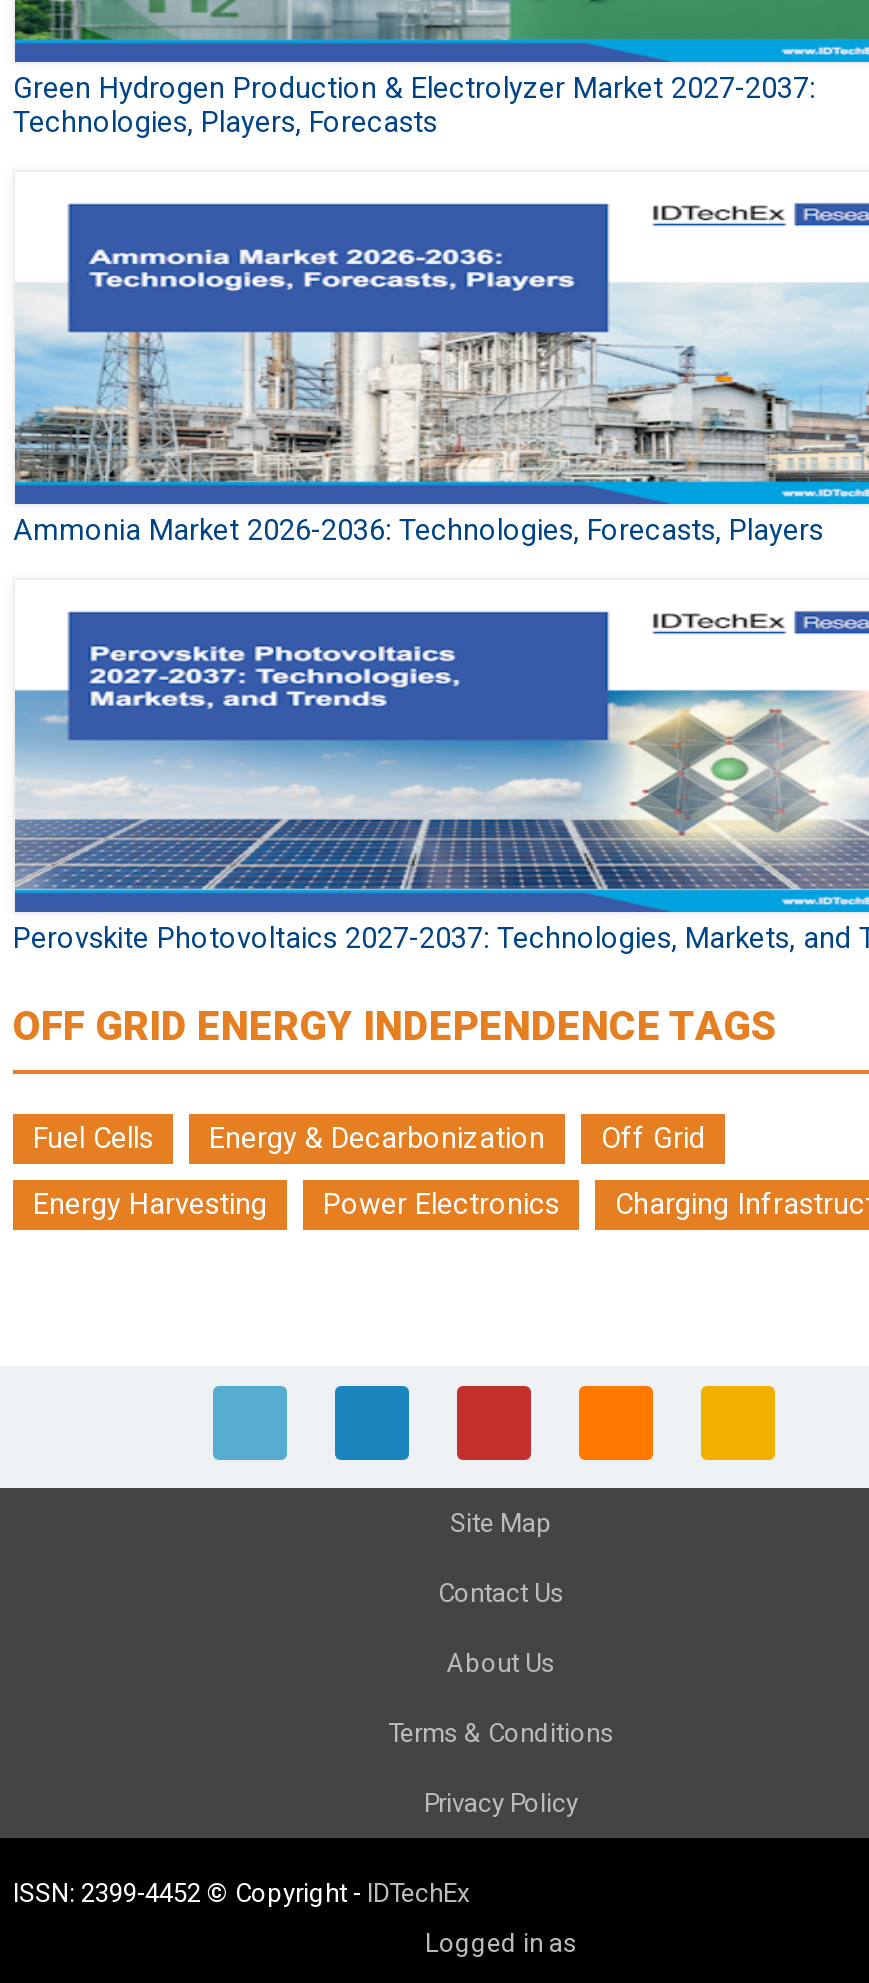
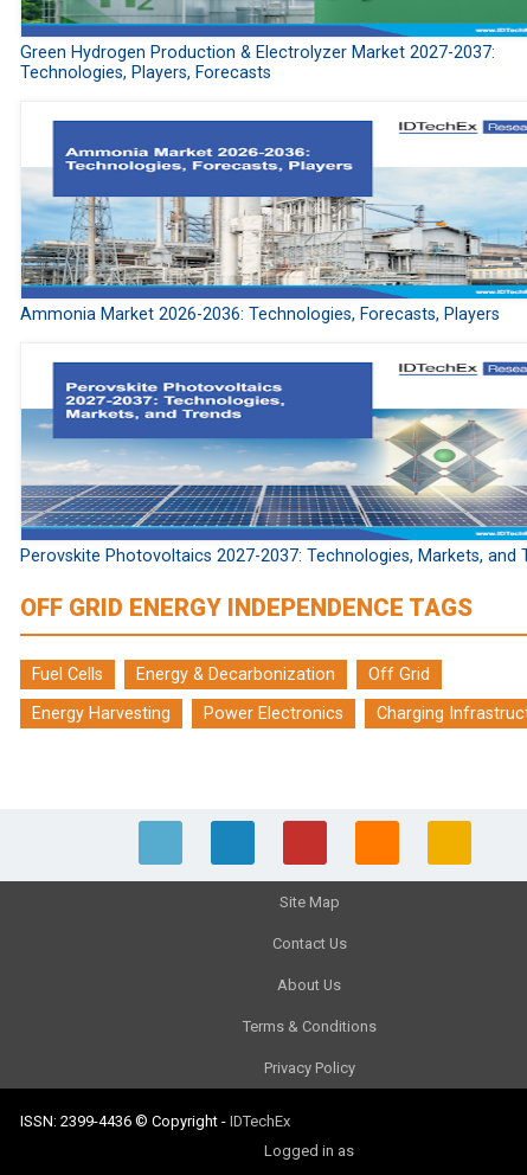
[13,1878,469,1908] ISSN: 2399-4452 © Copyright - IDTechEx -> [20,1112,290,1130] ISSN: 2399-4436 © Copyright - IDTechEx

